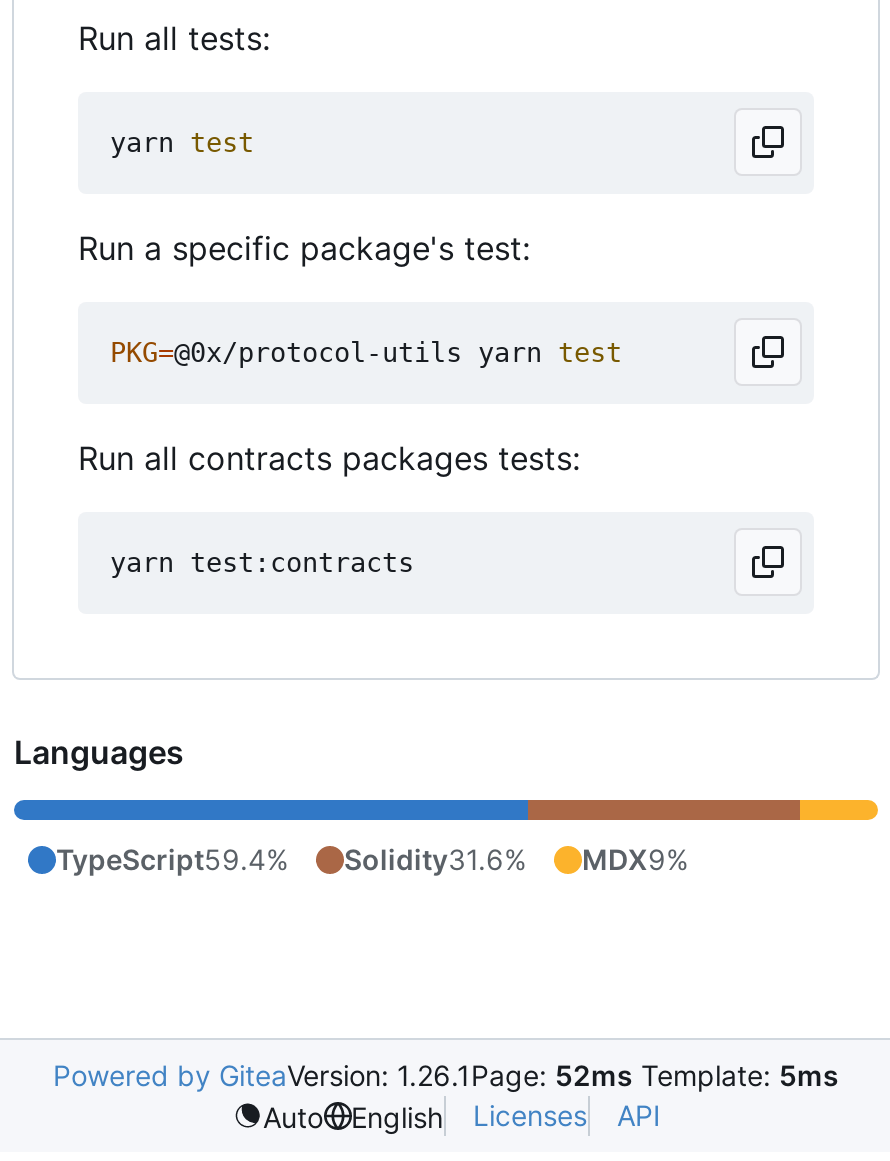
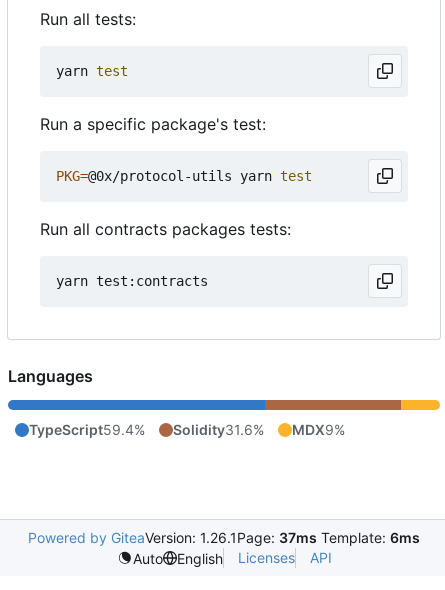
[53,1059,839,1093] Powered by GiteaVersion: 1.26.1 Page: 52ms Template: 5ms -> [28,529,420,546] Powered by GiteaVersion: 1.26.1 Page: 37ms Template: 6ms

